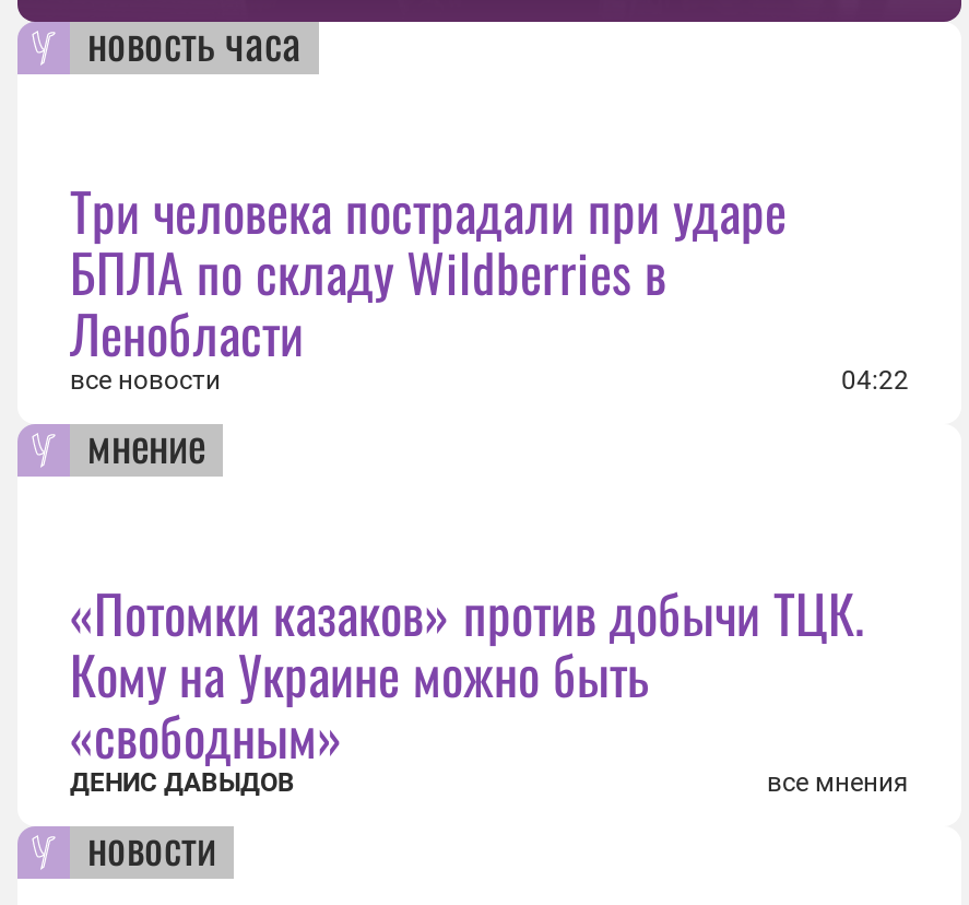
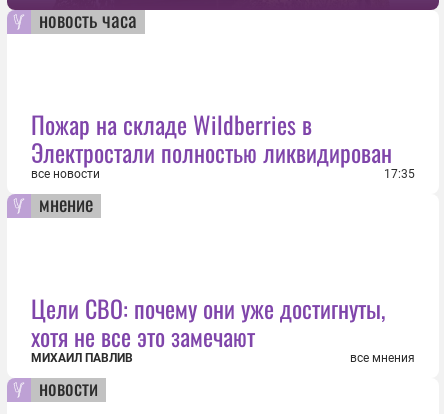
[70,171,787,372] Три человека пострадали при ударе | БПЛА по складу Wildberries в | Ленобласти -> [31,106,392,170] Пожар на складе Wildberries в | Электростали полностью ликвидирован
[841,365,909,396] 04:22 -> [384,167,415,181] 17:35
[70,573,865,798] «Потомки казаков» против добычи ТЦК. | Кому на Украине можно быть | «свободным» | ДЕНИС ДАВЫДОВ -> [31,290,385,365] Цели СВО: почему они уже достигнуты, | хотя не все это замечают | МИХАИЛ ПАВЛИВ

